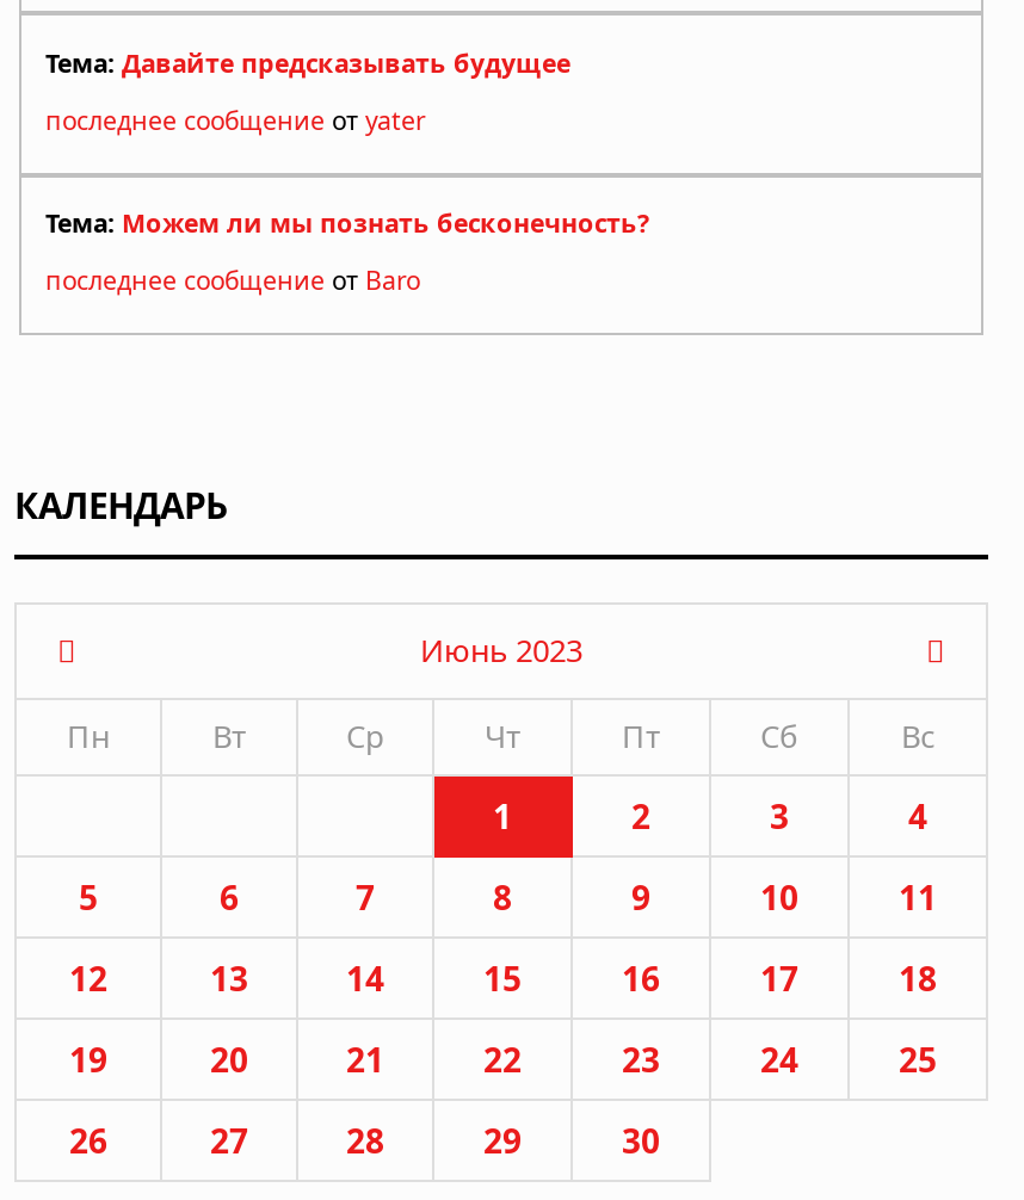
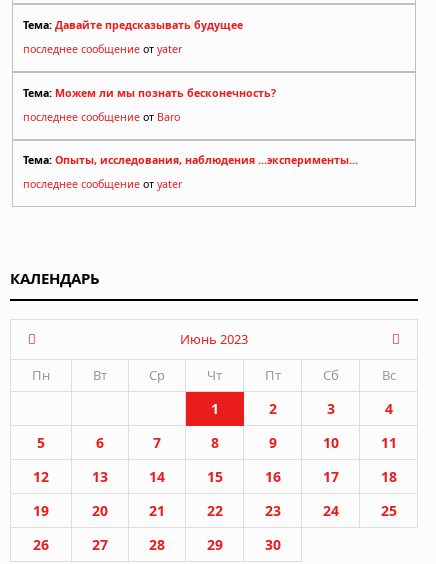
none -> [23,153,358,191] Тема: Опыты, исследования, наблюдения ...эксперименты... | последнее сообщение от yater

